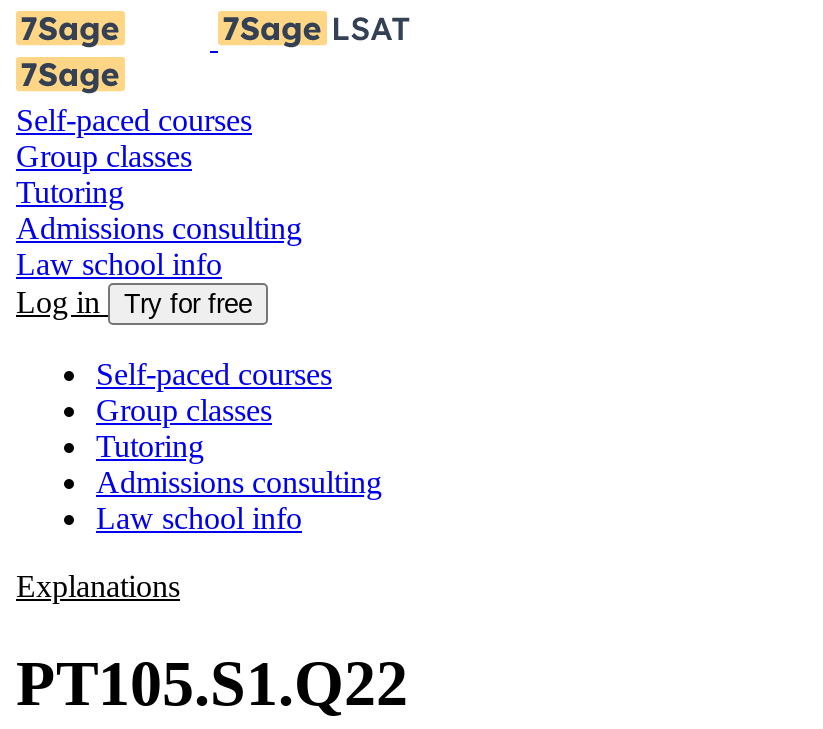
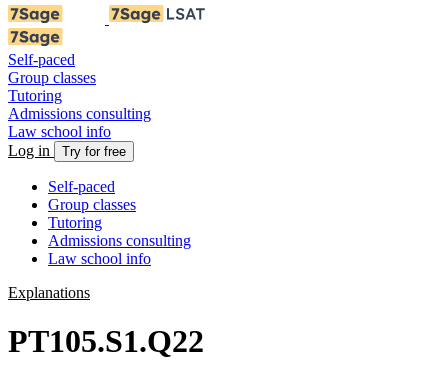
[16,103,252,137] Self-paced courses -> [8,51,75,68] Self-paced
[96,357,332,391] Self-paced courses -> [48,178,115,195] Self-paced

